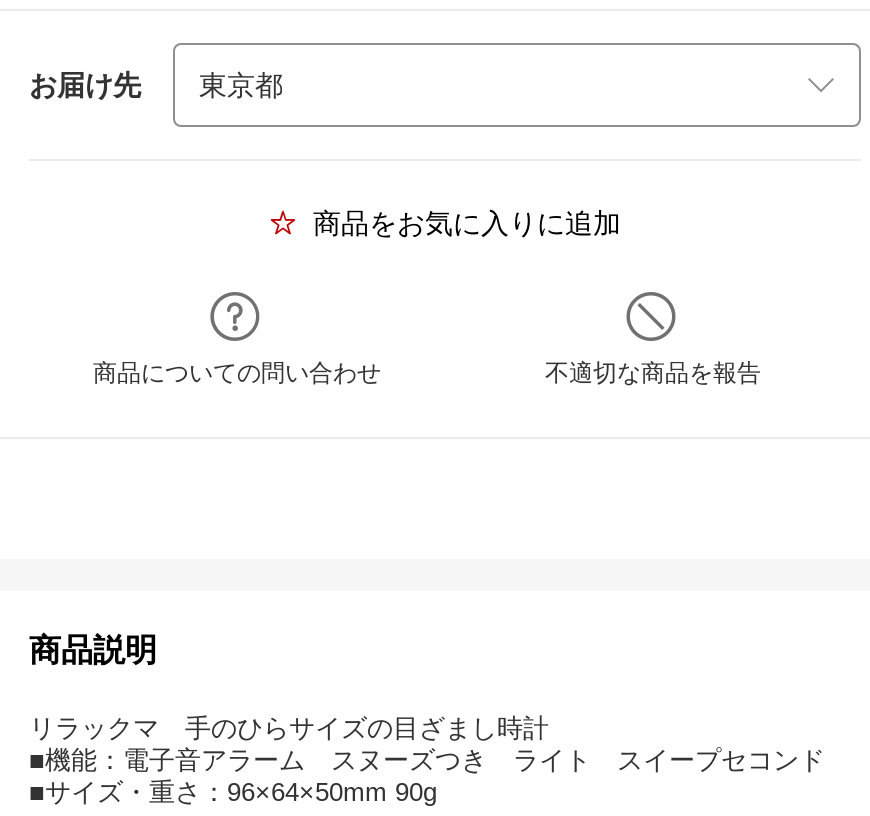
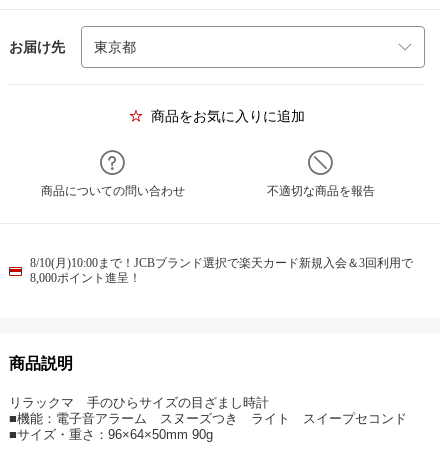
none -> [30,256,413,285] 8/10(月)10:00まで！JCBブランド選択で楽天カード新規入会＆3回利用で | 8,000ポイント進呈！

